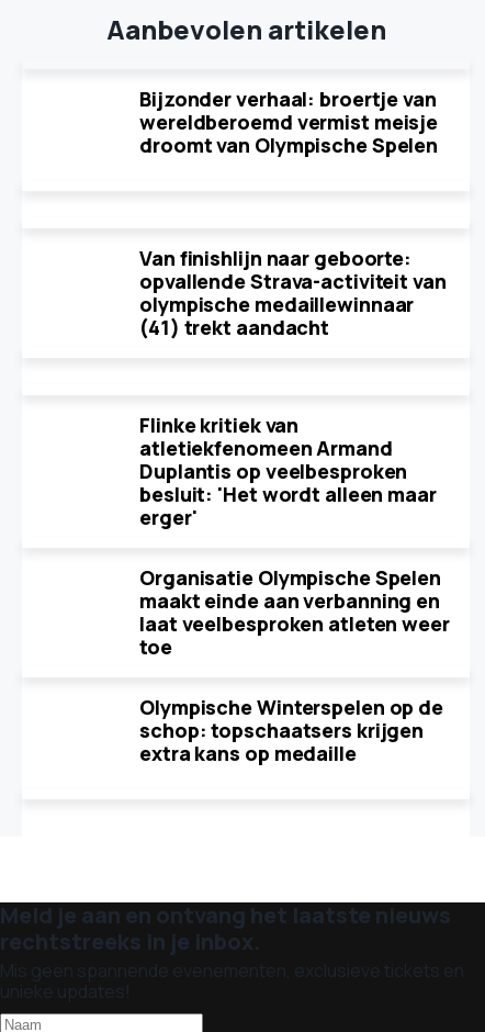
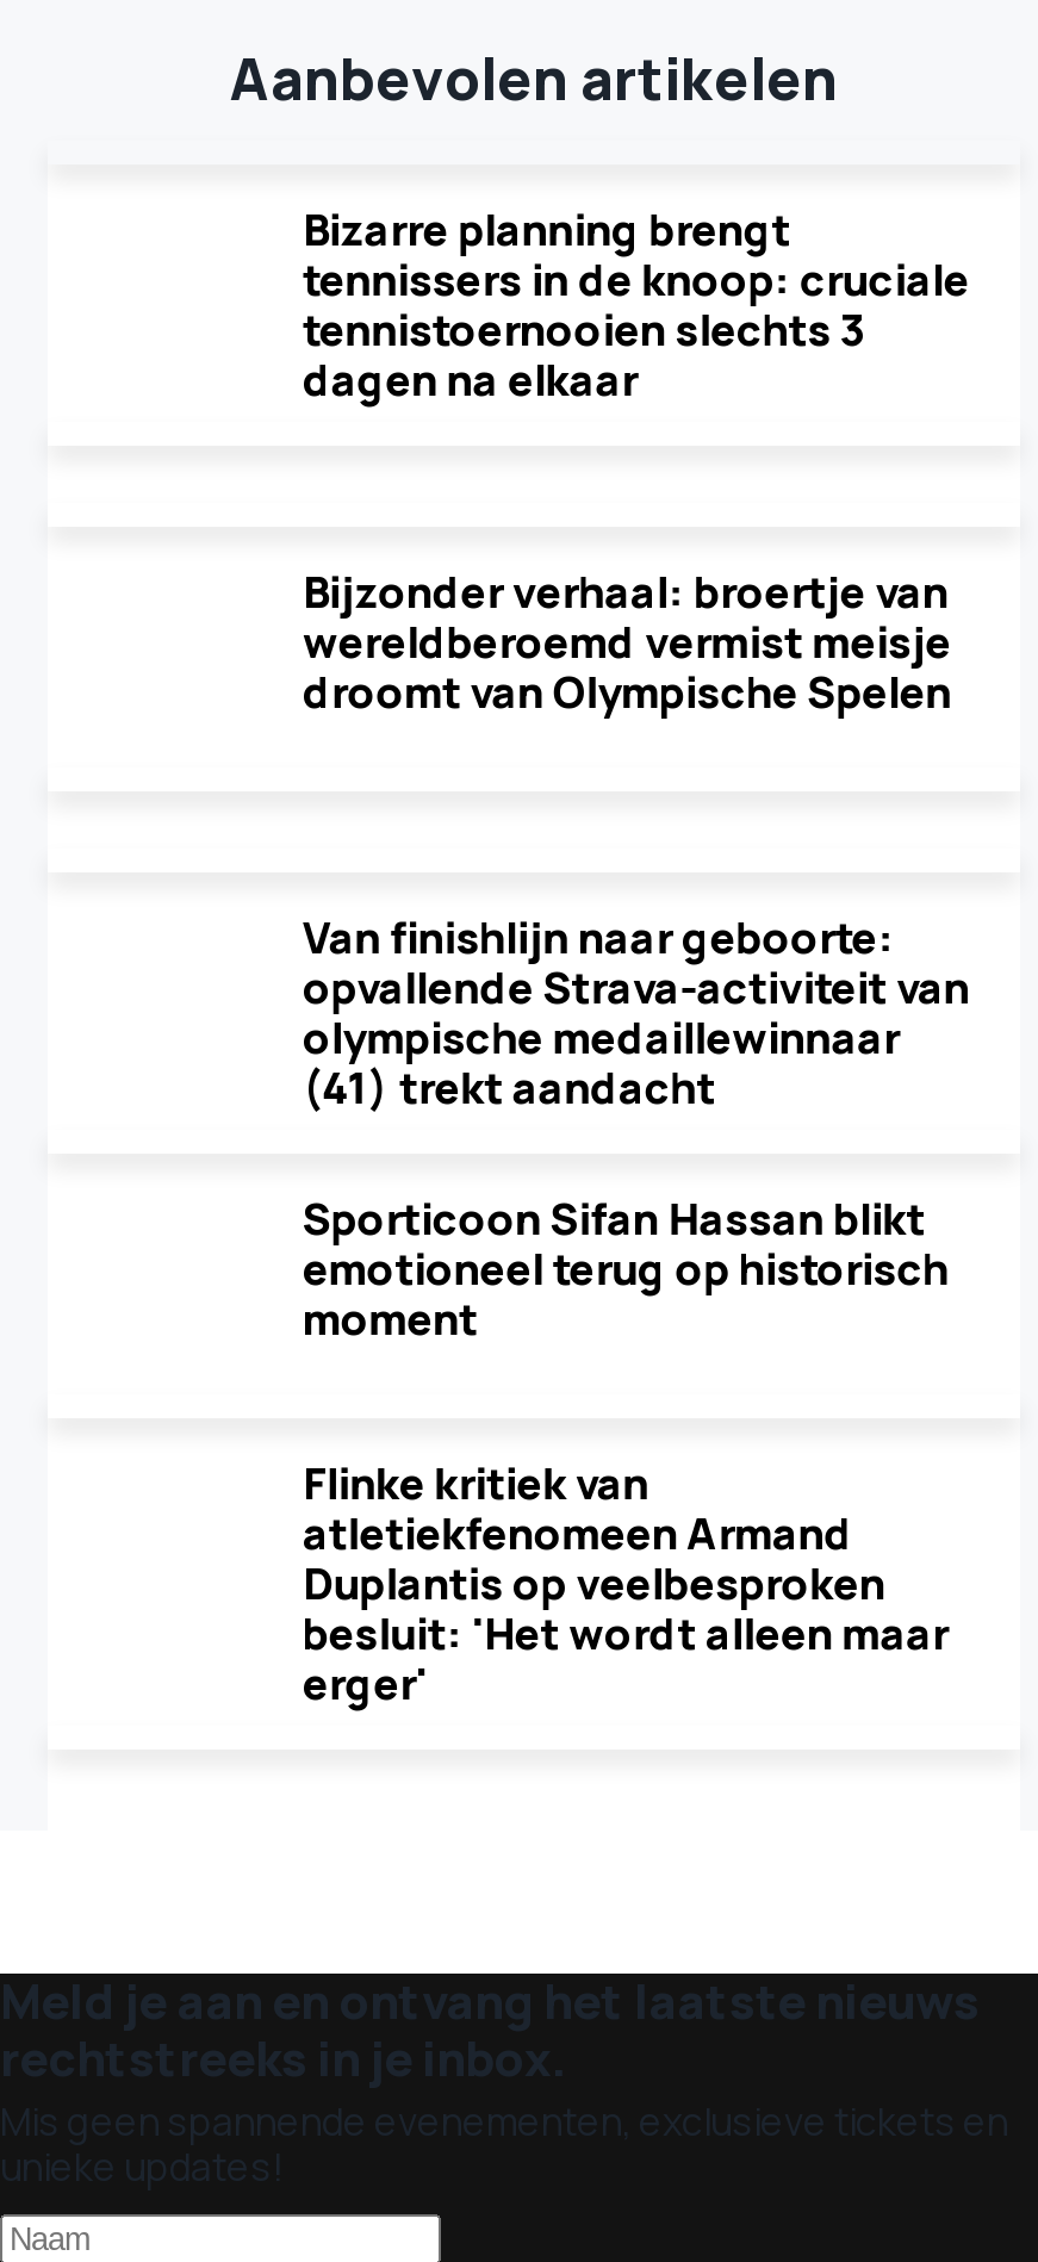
none -> [303,200,970,408] Bizarre planning brengt | tennissers in de knoop: cruciale | tennistoernooien slechts 3 | dagen na elkaar
moved [139,86,446,340] -> [303,563,970,1116]: Bijzonder verhaal: broertje van | wereldberoemd vermist meisje | droomt van Olympische Spelen | Van finishlijn naar geboorte: | opvallende Strava-activiteit van | olympische medaillewinnaar | (41) trekt aandacht
none -> [303,1189,949,1347] Sporticoon Sifan Hassan blikt | emotioneel terug op historisch | moment
moved [139,412,437,530] -> [303,1454,948,1711]: Flinke kritiek van | atletiekfenomeen Armand | Duplantis op veelbesproken | besluit: 'Het wordt alleen maar | erger'
[139,564,450,766] Organisatie Olympische Spelen | maakt einde aan verbanning en | laat veelbesproken atleten weer | toe | Olympische Winterspelen op de | schop: topschaatsers krijgen | extra kans op medaille -> none

